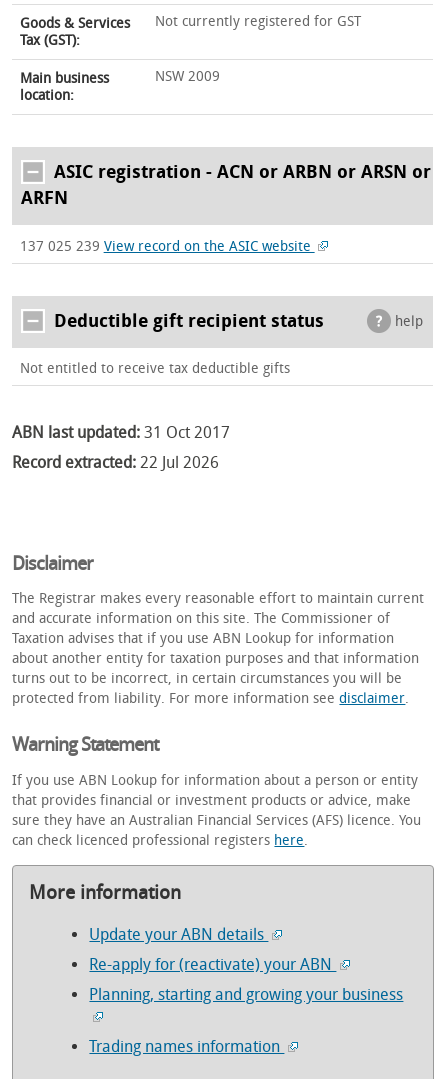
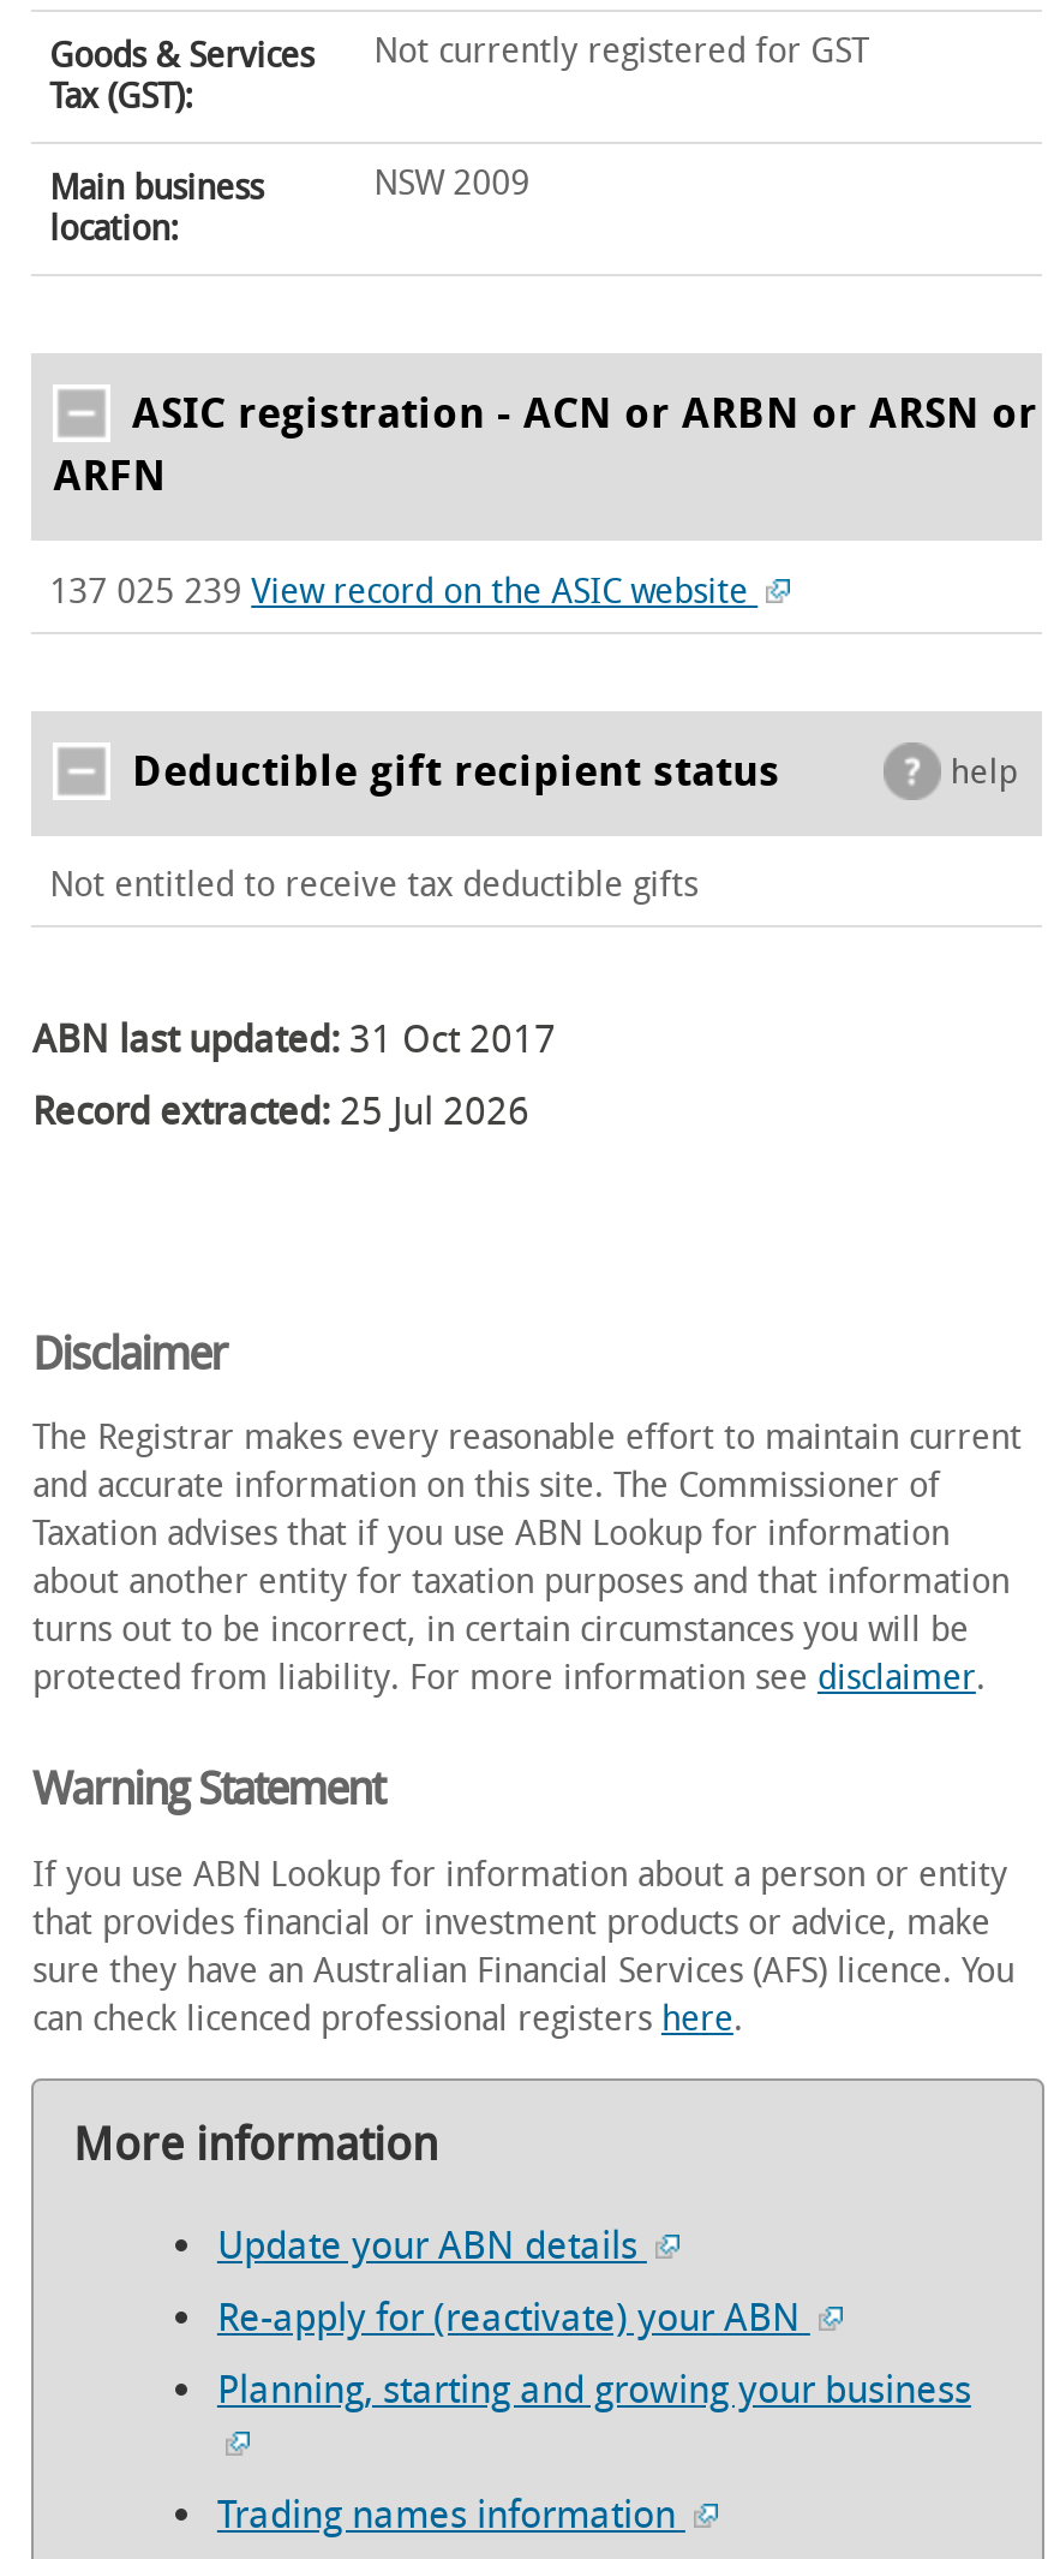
[12,453,219,472] Record extracted: 22 Jul 2026 -> [32,1089,529,1135] Record extracted: 25 Jul 2026

